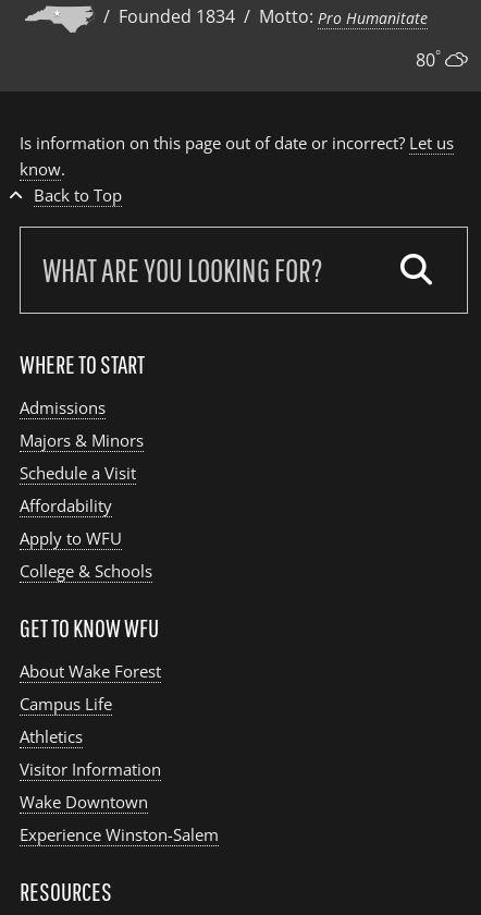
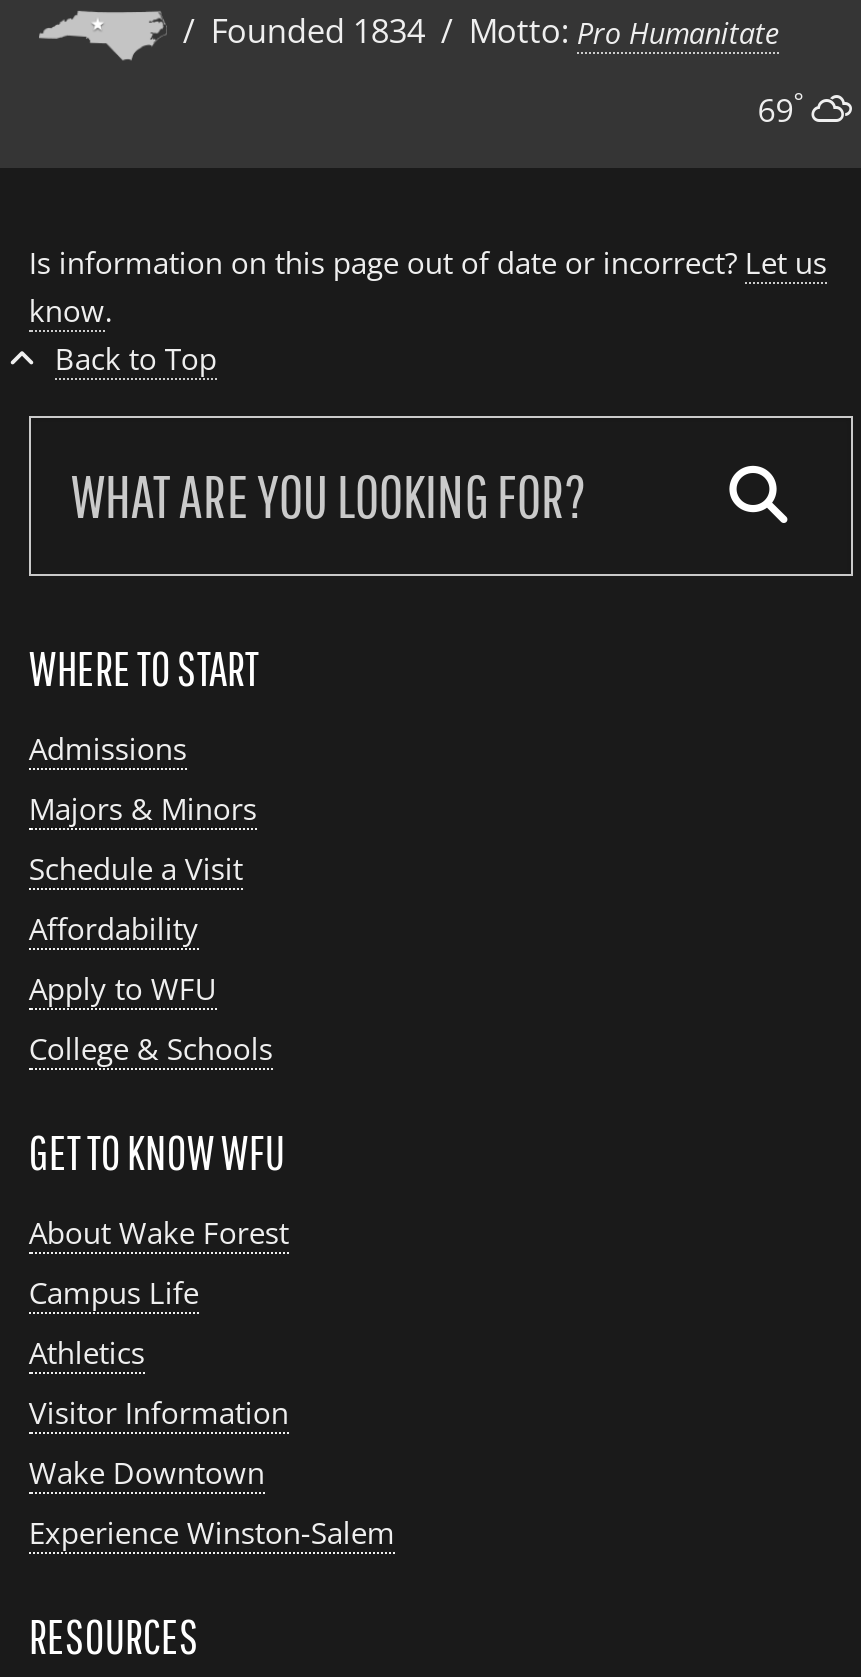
[416,46,441,72] 80° -> [757,84,803,132] 69°

